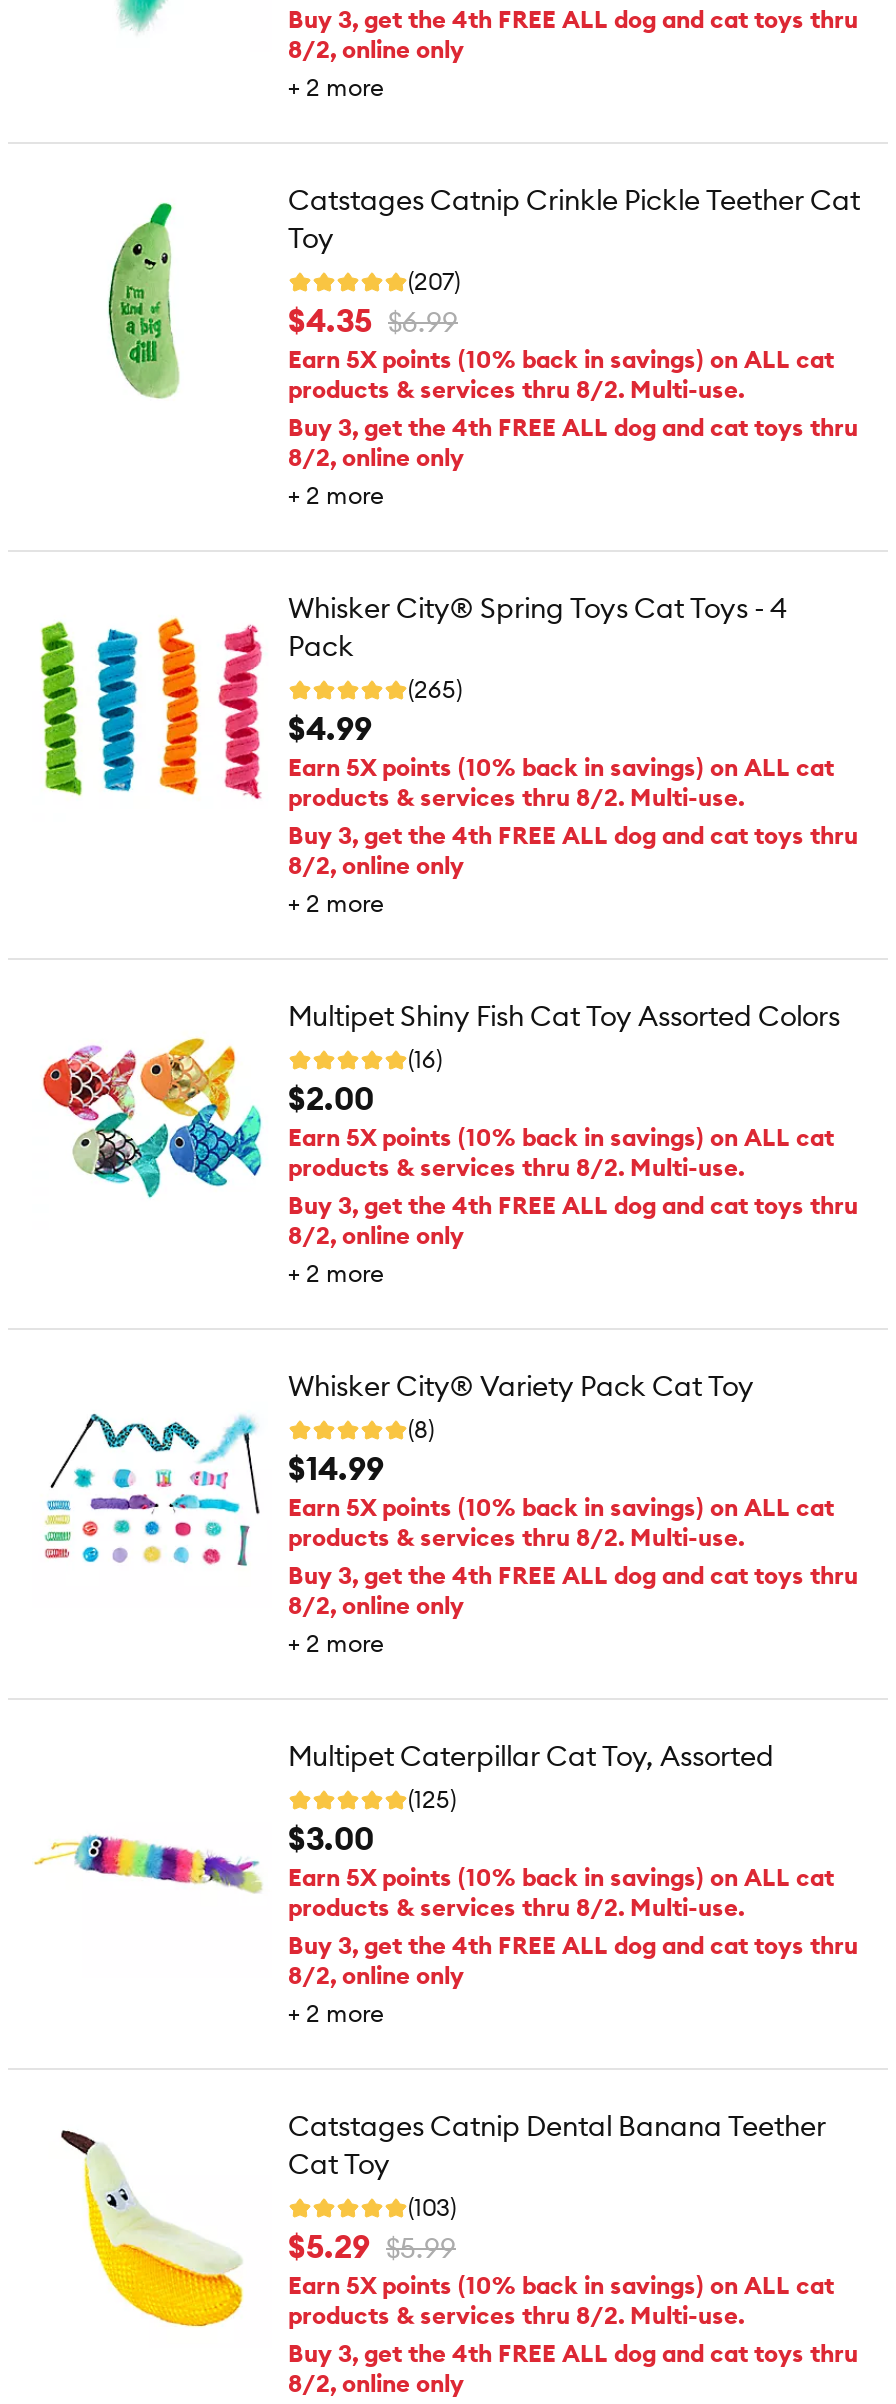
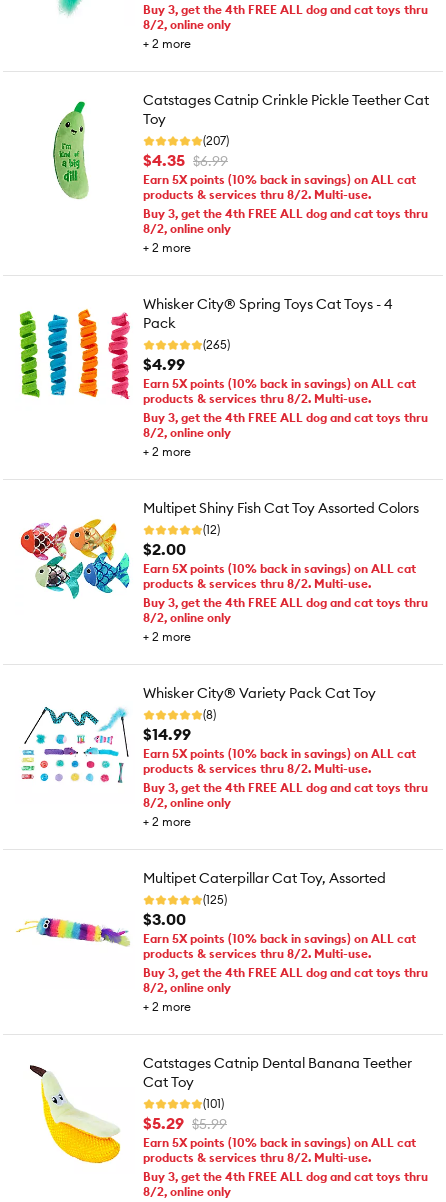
[408,1044,442,1074] (16) -> [203,522,220,537] (12)
[408,2192,456,2222] (103) -> [203,1096,224,1111] (101)

